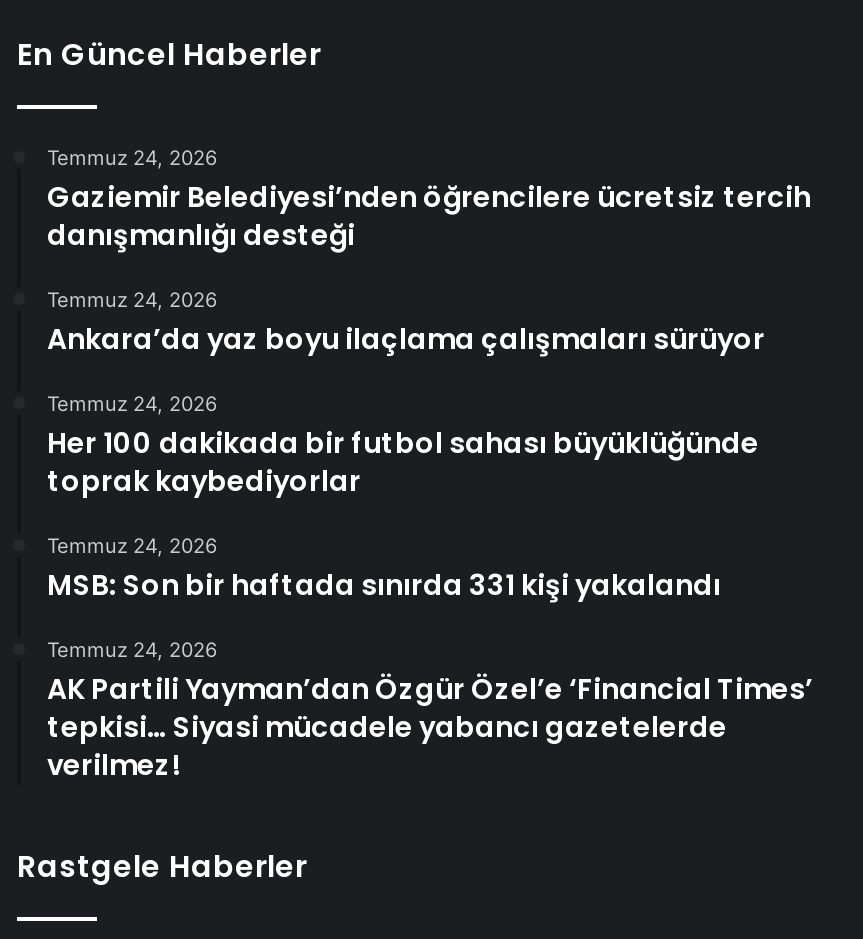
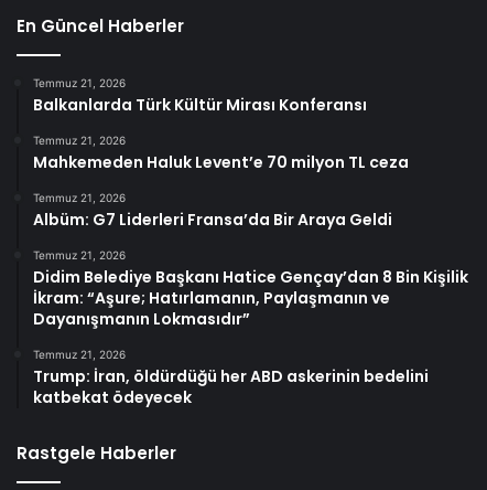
[47,145,811,255] Temmuz 24, 2026 | Gaziemir Belediyesi’nden öğrencilere ücretsiz tercih | danışmanlığı desteği -> [33,76,367,116] Temmuz 21, 2026 | Balkanlarda Türk Kültür Mirası Konferansı
[47,287,765,359] Temmuz 24, 2026 | Ankara’da yaz boyu ilaçlama çalışmaları sürüyor -> [33,134,409,173] Temmuz 21, 2026 | Mahkemeden Haluk Levent’e 70 milyon TL ceza
[47,391,759,501] Temmuz 24, 2026 | Her 100 dakikada bir futbol sahası büyüklüğünde | toprak kaybediyorlar -> [33,191,392,231] Temmuz 21, 2026 | Albüm: G7 Liderleri Fransa’da Bir Araya Geldi
[47,533,721,605] Temmuz 24, 2026 | MSB: Son bir haftada sınırda 331 kişi yakalandı -> [33,248,468,330] Temmuz 21, 2026 | Didim Belediye Başkanı Hatice Gençay’dan 8 Bin Kişilik | İkram: “Aşure; Hatırlamanın, Paylaşmanın ve | Dayanışmanın Lokmasıdır”
[47,637,813,785] Temmuz 24, 2026 | AK Partili Yayman’dan Özgür Özel’e ‘Financial Times’ | tepkisi… Siyasi mücadele yabancı gazetelerde | verilmez! -> [33,348,429,408] Temmuz 21, 2026 | Trump: İran, öldürdüğü her ABD askerinin bedelini | katbekat ödeyecek

